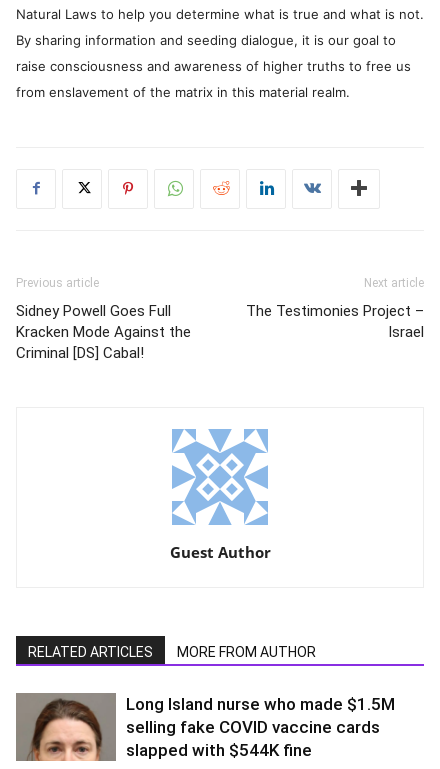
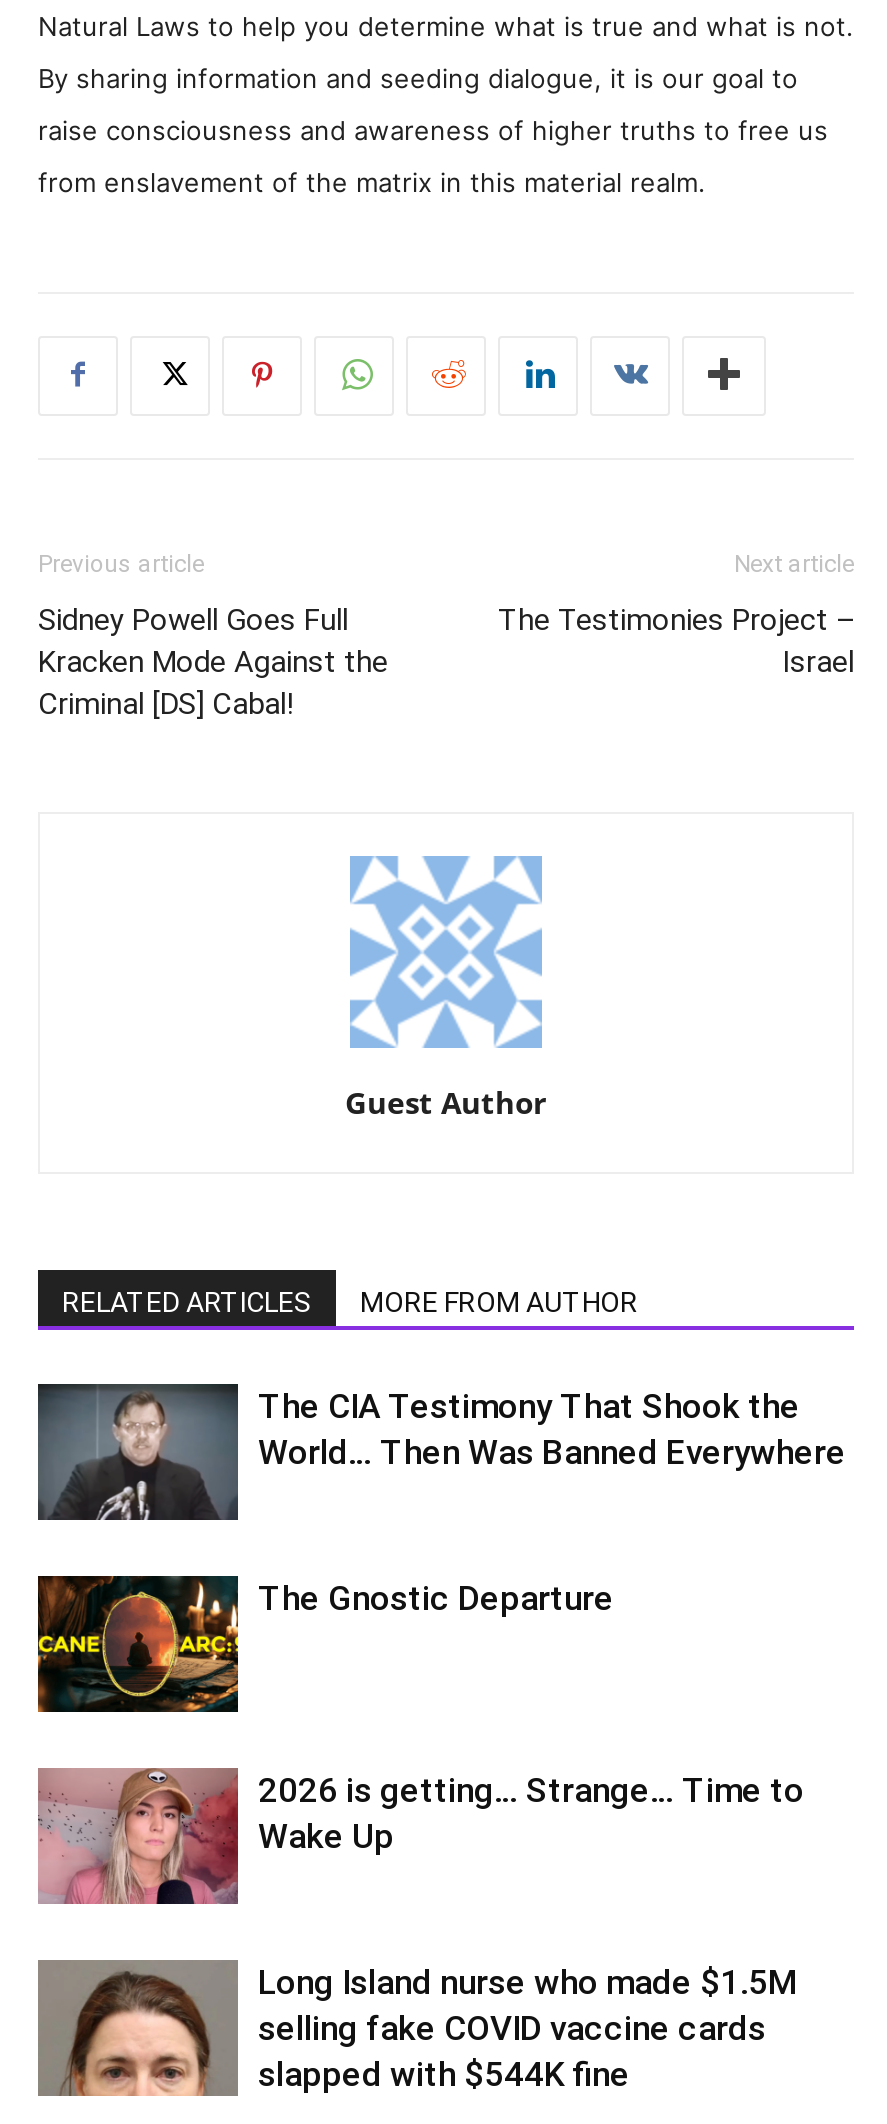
none -> [36,1382,846,1522] [image] | The CIA Testimony That Shook the | World… Then Was Banned Everywhere
none -> [36,1574,614,1714] [image] | The Gnostic Departure
none -> [36,1766,804,1906] [image] | 2026 is getting… Strange… Time to | Wake Up

